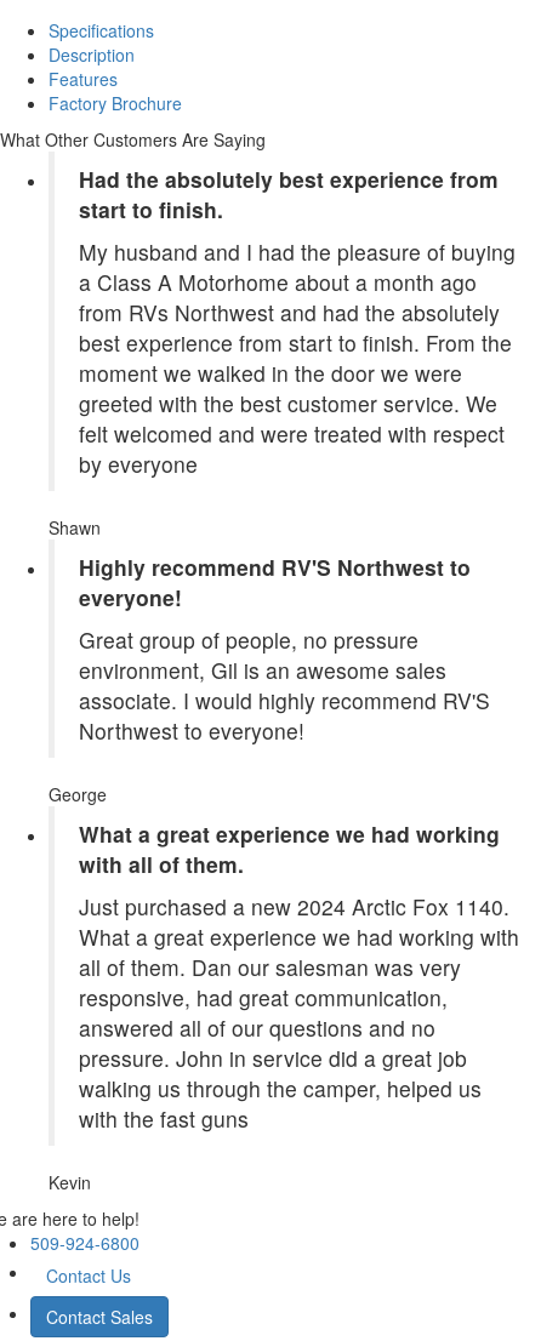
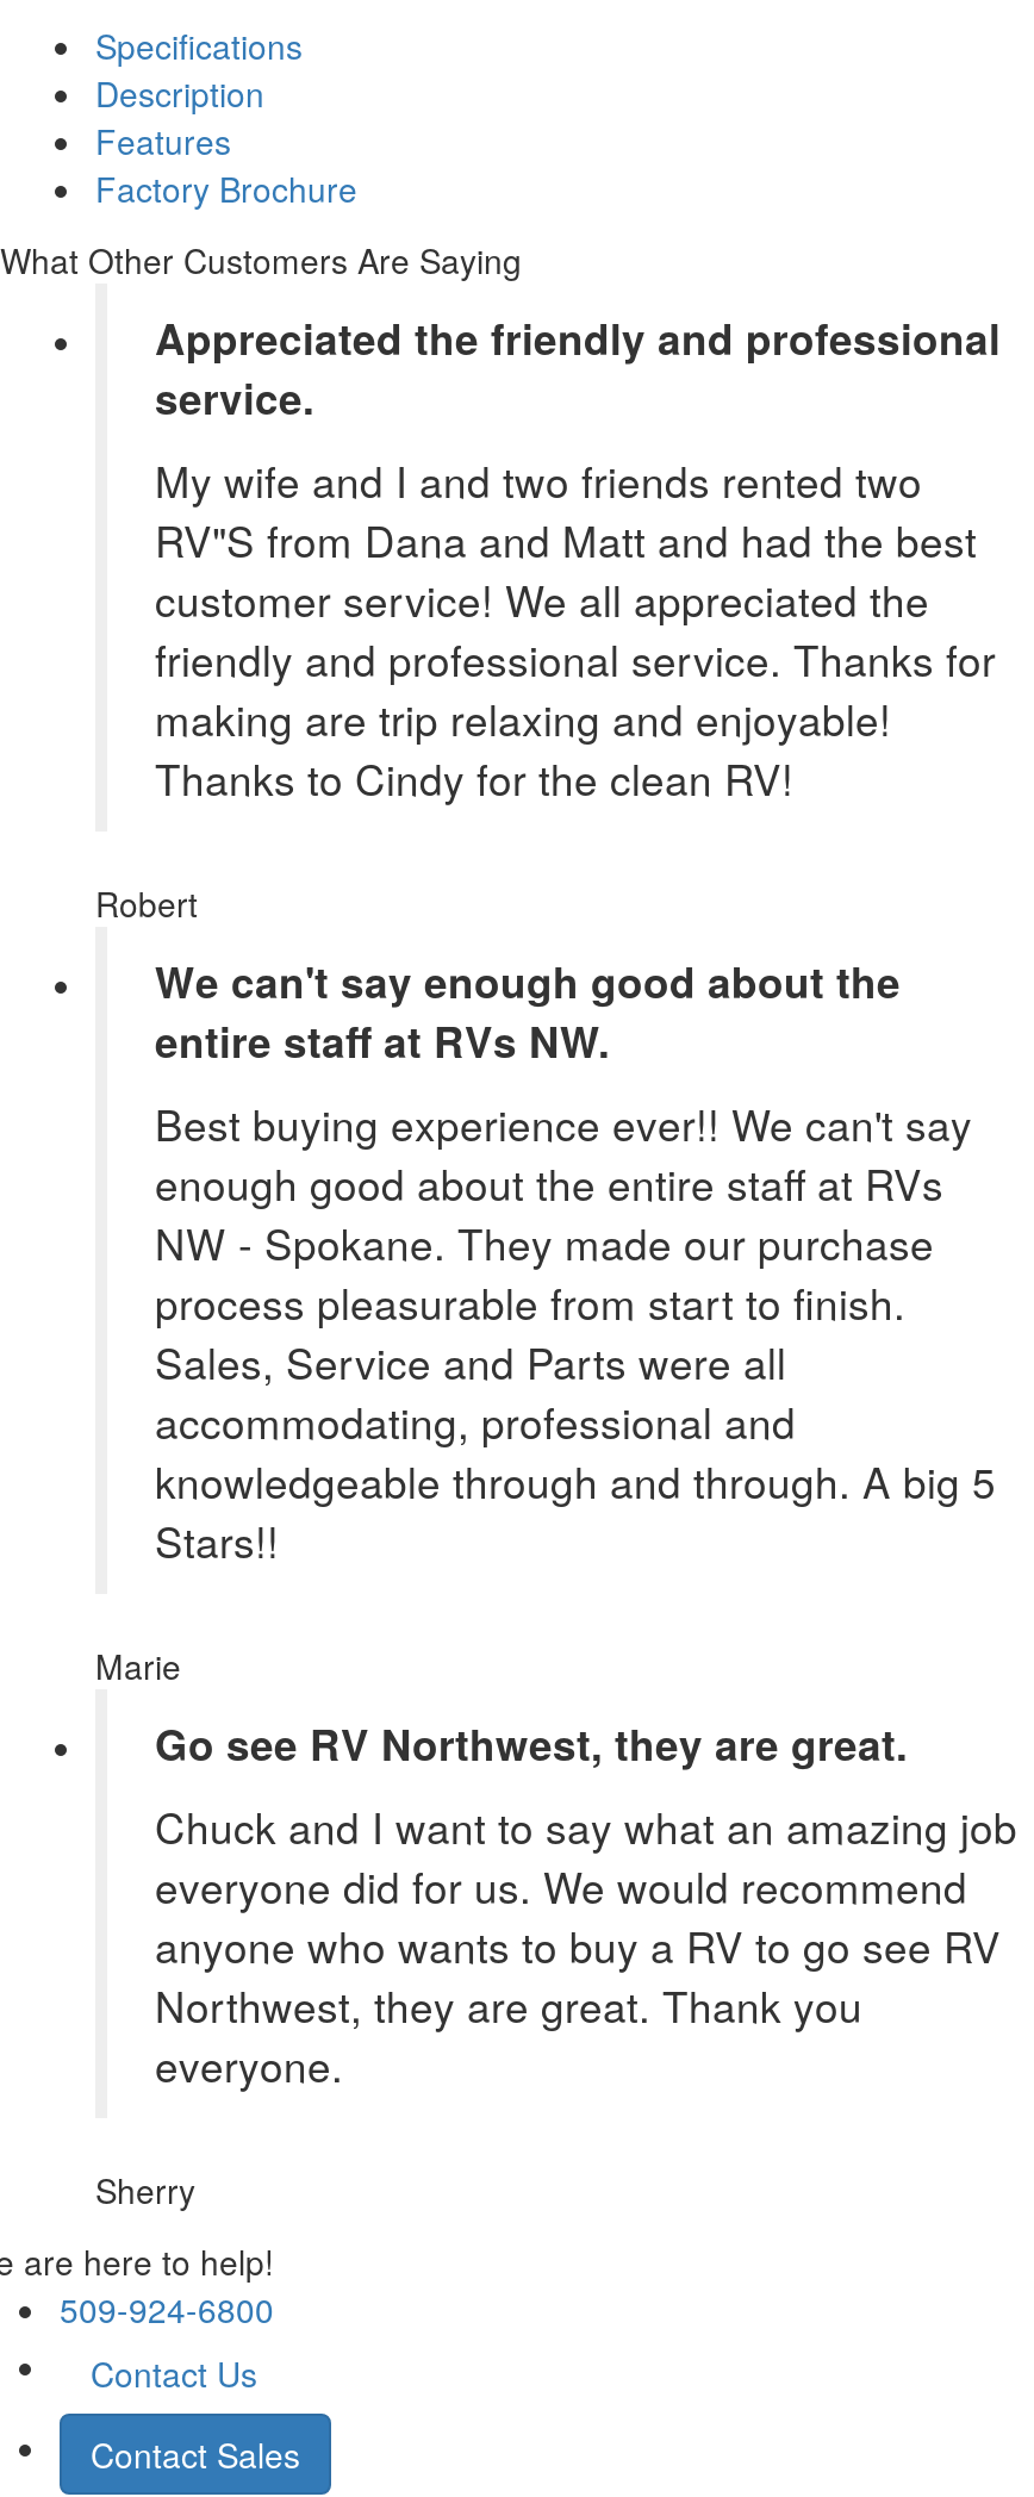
[79,163,516,478] Had the absolutely best experience from | start to finish. | My husband and I had the pleasure of buying | a Class A Motorhome about a month ago | from RVs Northwest and had the absolutely | best experience from start to finish. From the | moment we walked in the door we were | greeted with the best customer service. We | felt welcomed and were treated with respect | by everyone -> [155,306,1001,807] Appreciated the friendly and professional | service. | My wife and I and two friends rented two | RV"S from Dana and Matt and had the best | customer service! We all appreciated the | friendly and professional service. Thanks for | making are trip relaxing and enjoyable! | Thanks to Cindy for the clean RV!
[49,515,490,745] Shawn | Highly recommend RV'S Northwest to | everyone! | Great group of people, no pressure | environment, Gil is an awesome sales | associate. I would highly recommend RV'S | Northwest to everyone! -> [95,878,996,1569] Robert | We can't say enough good about the | entire staff at RVs NW. | Best buying experience ever!! We can't say | enough good about the entire staff at RVs | NW - Spokane. They made our purchase | process pleasurable from start to finish. | Sales, Service and Parts were all | accommodating, professional and | knowledgeable through and through. A big 5 | Stars!!
[49,782,519,1133] George | What a great experience we had working | with all of them. | Just purchased a new 2024 Arctic Fox 1140. | What a great experience we had working with | all of them. Dan our salesman was very | responsive, had great communication, | answered all of our questions and no | pressure. John in service did a great job | walking us through the camper, helped us | with the fast guns -> [95,1641,1017,2093] Marie | Go see RV Northwest, they are great. | Chuck and I want to say what an amazing job | everyone did for us. We would recommend | anyone who wants to buy a RV to go see RV | Northwest, they are great. Thank you | everyone.
[49,1170,91,1194] Kevin -> [95,2165,195,2213] Sherry

